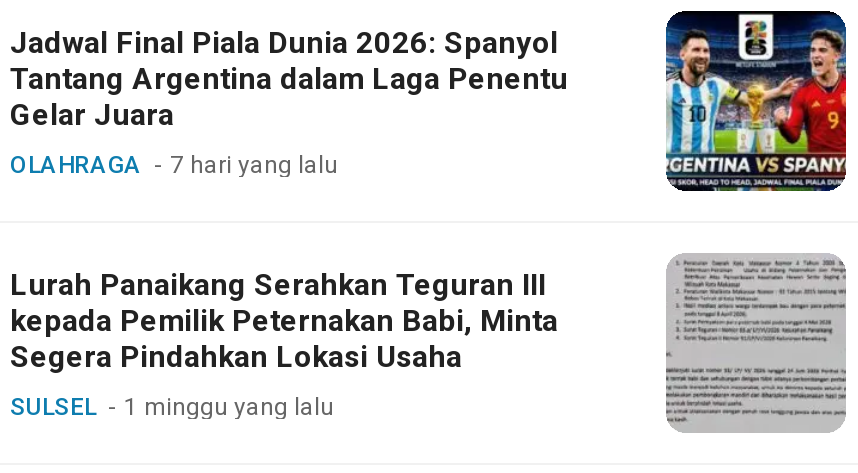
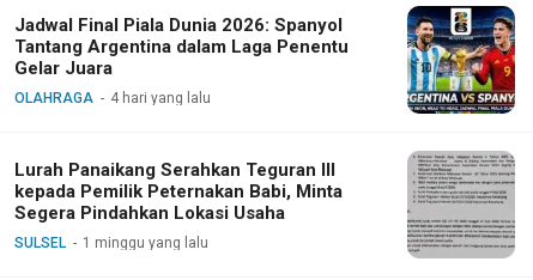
[170,150,338,178] 7 hari yang lalu -> [110,89,211,106] 4 hari yang lalu

